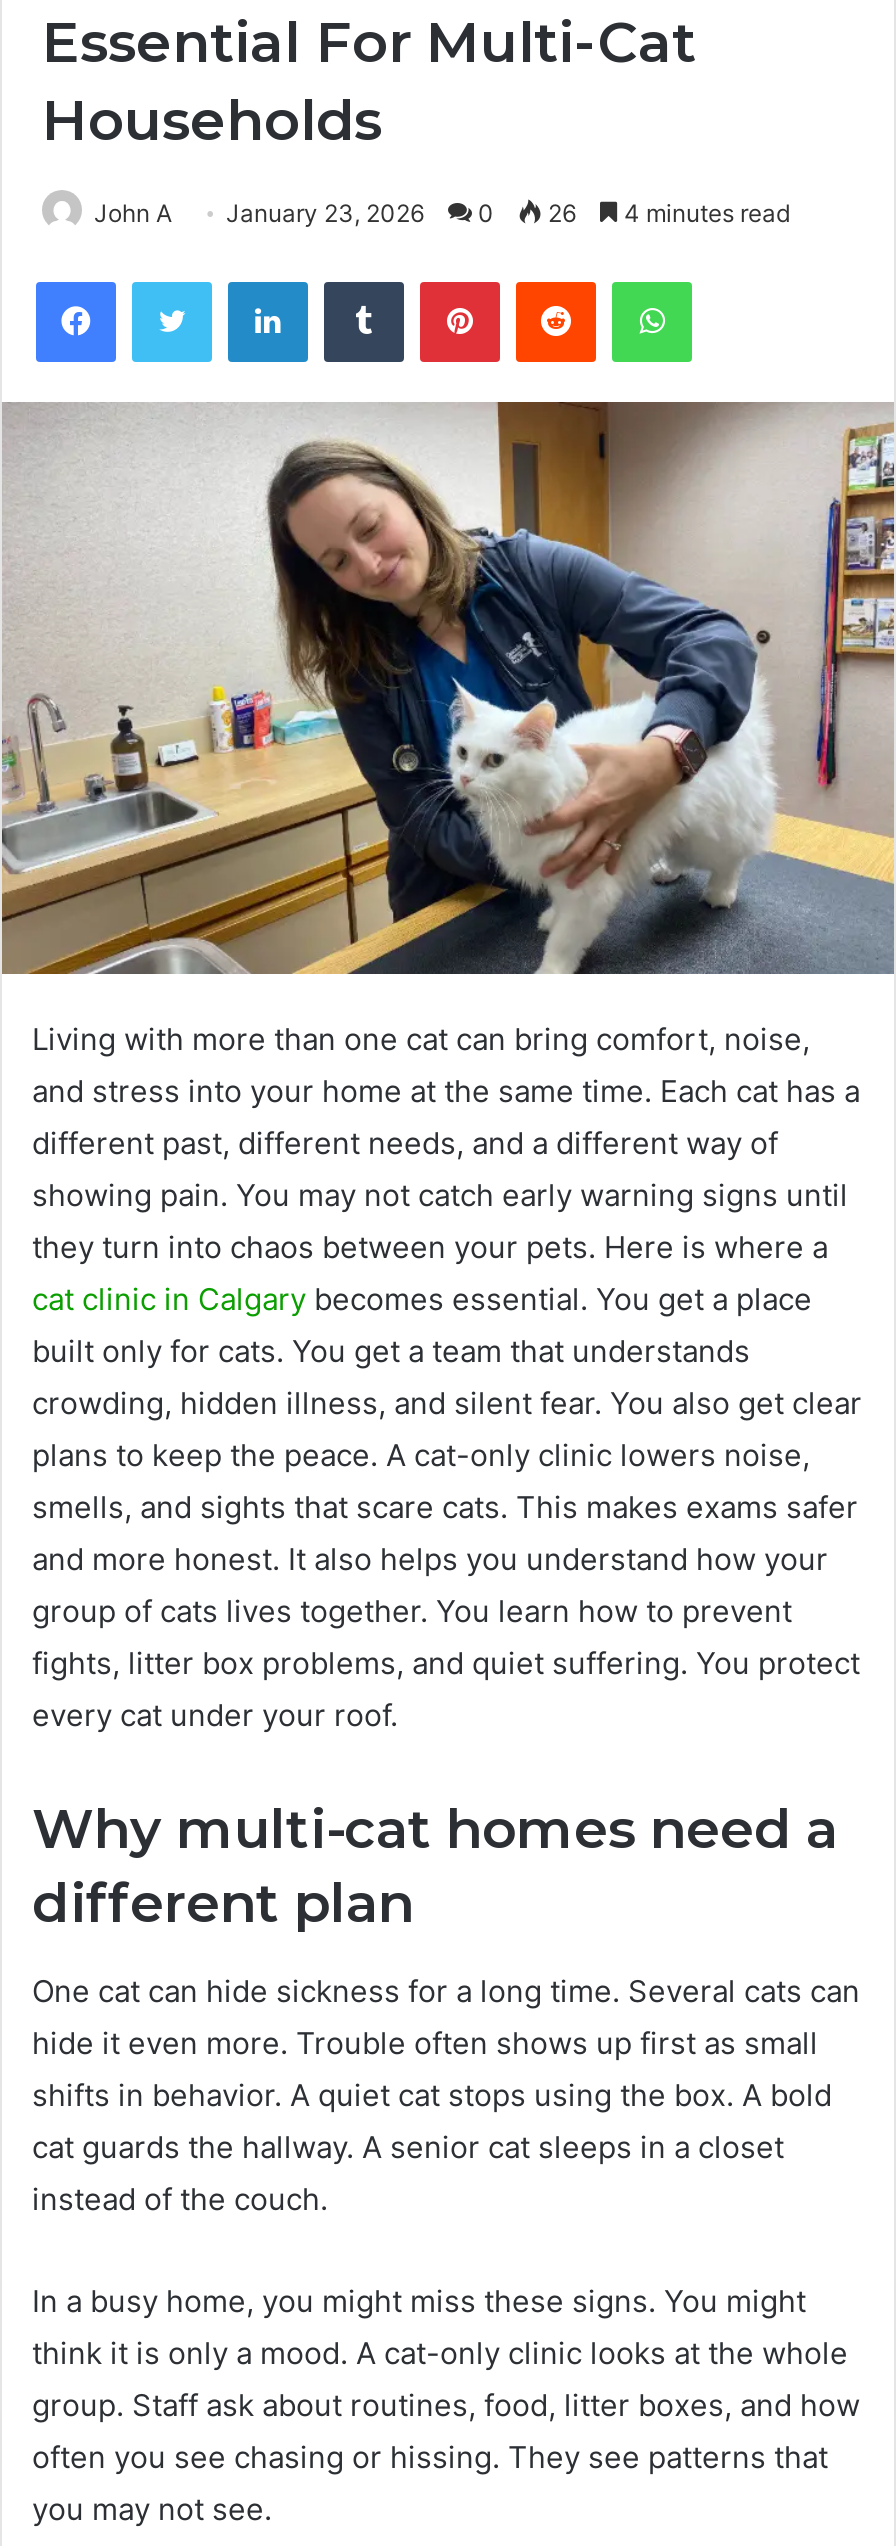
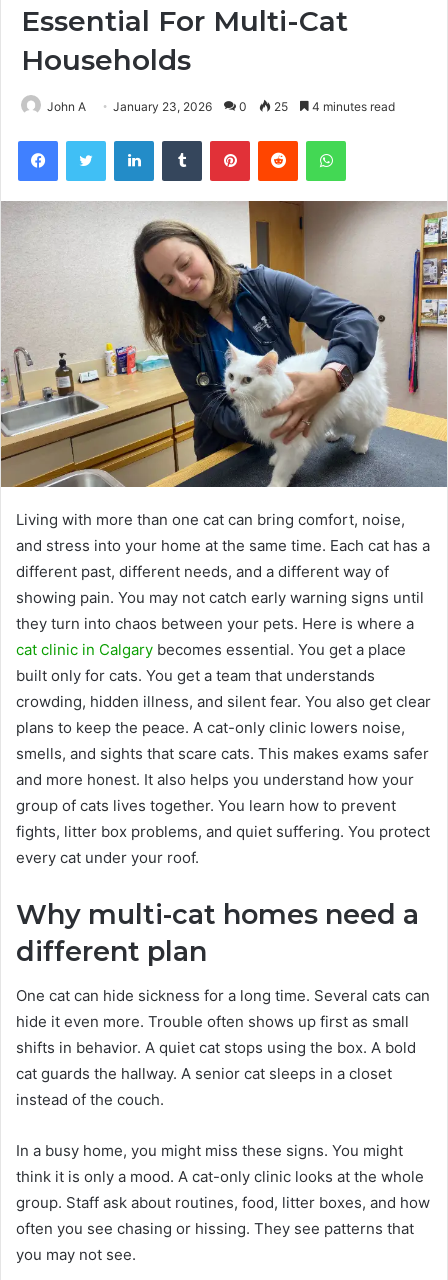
[94,197,790,227] John A January 23, 2026 0 26 4 minutes read -> [47,99,395,114] John A January 23, 2026 0 25 4 minutes read

